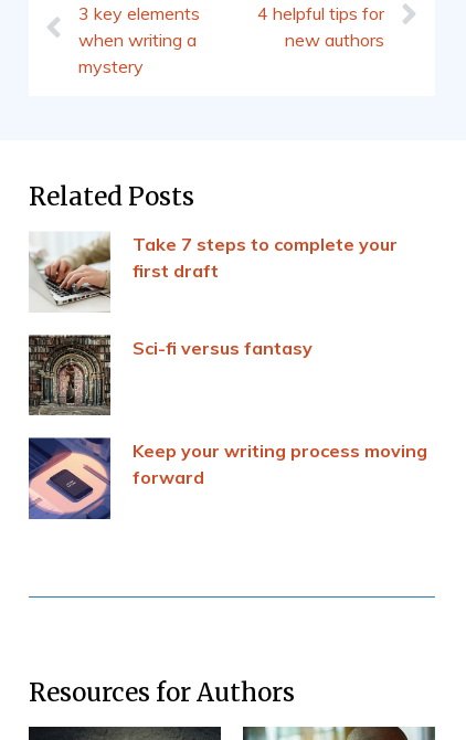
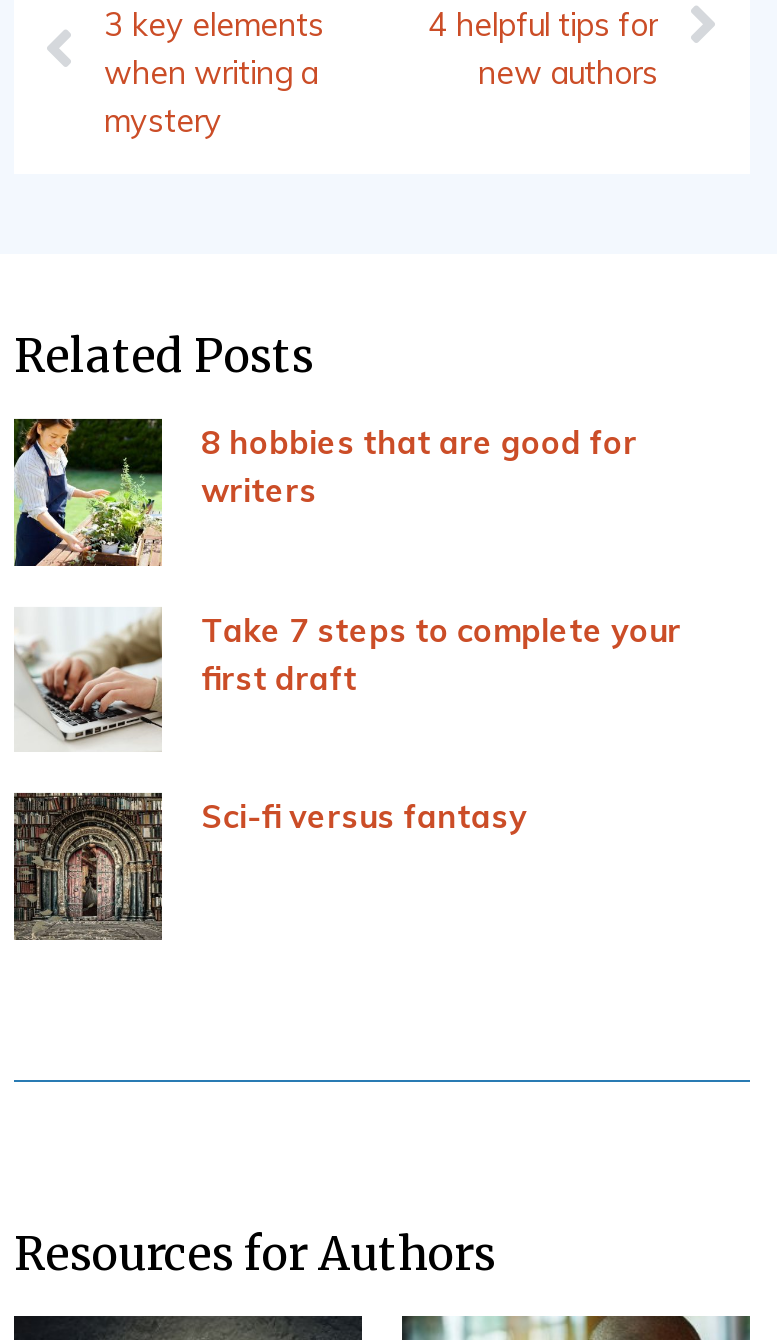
none -> [12,416,637,568] [image] | 8 hobbies that are good for | writers
moved [28,233,397,359] -> [12,610,681,837]: [image] | Take 7 steps to complete your | first draft | Sci-fi versus fantasy
moved [27,332,113,417] -> [10,790,166,944]: [image]
[28,437,427,520] [image] | Keep your writing process moving | forward -> none

